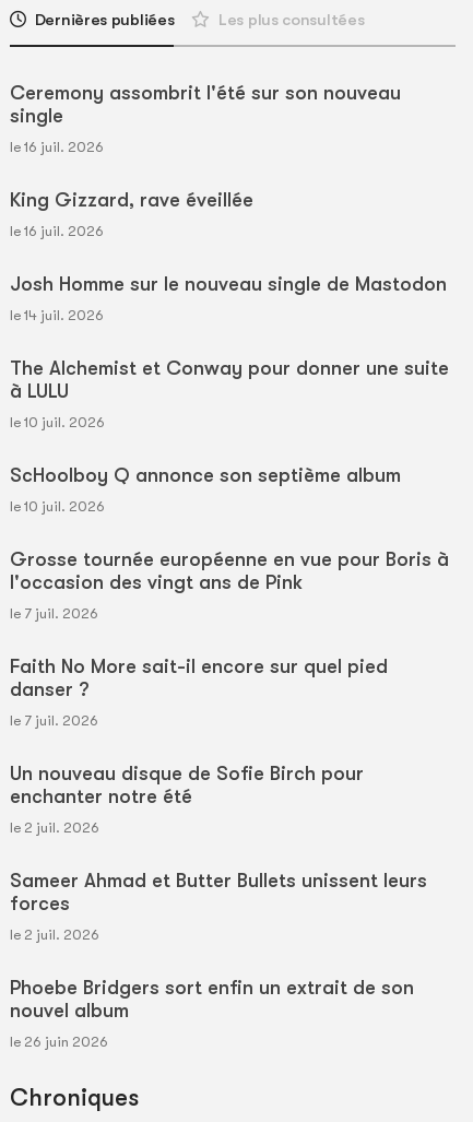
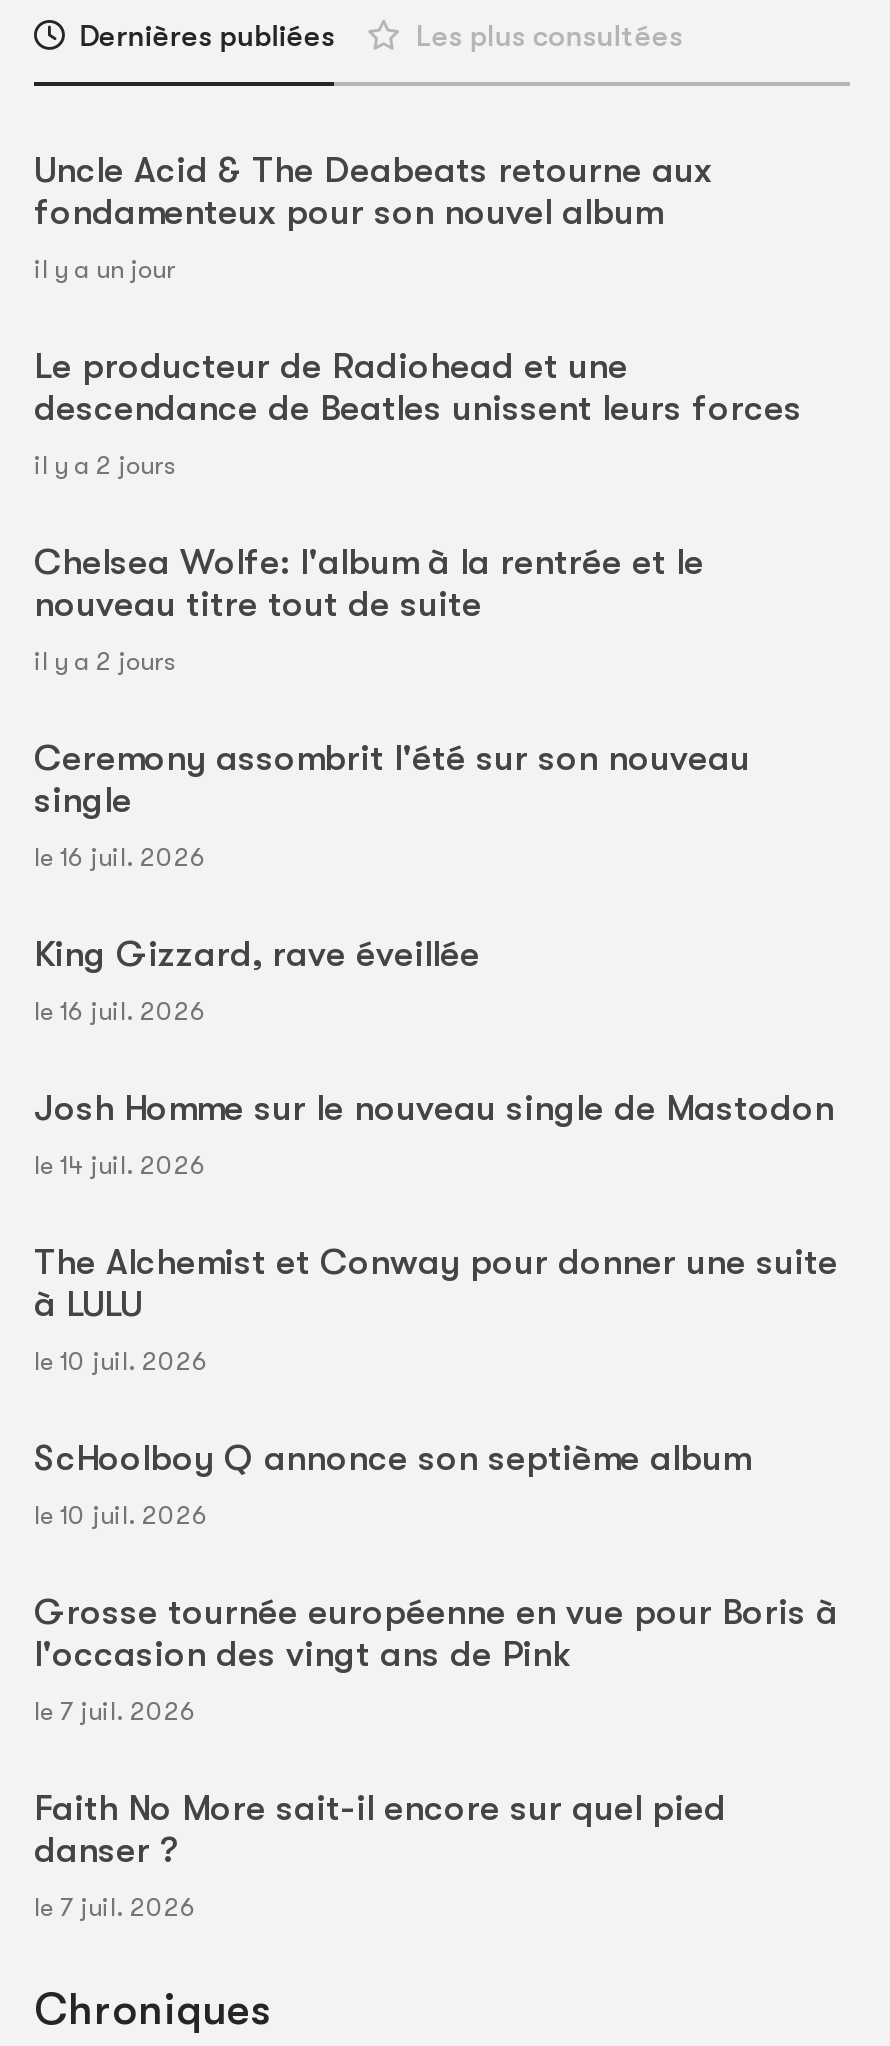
none -> [34,150,802,676] Uncle Acid & The Deabeats retourne aux | fondamenteux pour son nouvel album | il y a un jour | Le producteur de Radiohead et une | descendance de Beatles unissent leurs forces | il y a 2 jours | Chelsea Wolfe: l'album à la rentrée et le | nouveau titre tout de suite | il y a 2 jours
moved [10,82,449,729] -> [34,738,838,1922]: Ceremony assombrit l'été sur son nouveau | single | le 16 juil. 2026 | ... | danser ? | le 7 juil. 2026
[10,763,427,1050] Un nouveau disque de Sofie Birch pour | enchanter notre été | le 2 juil. 2026 | Sameer Ahmad et Butter Bullets unissent leurs | forces | le 2 juil. 2026 | Phoebe Bridgers sort enfin un extrait de son | nouvel album | le 26 juin 2026 -> none

